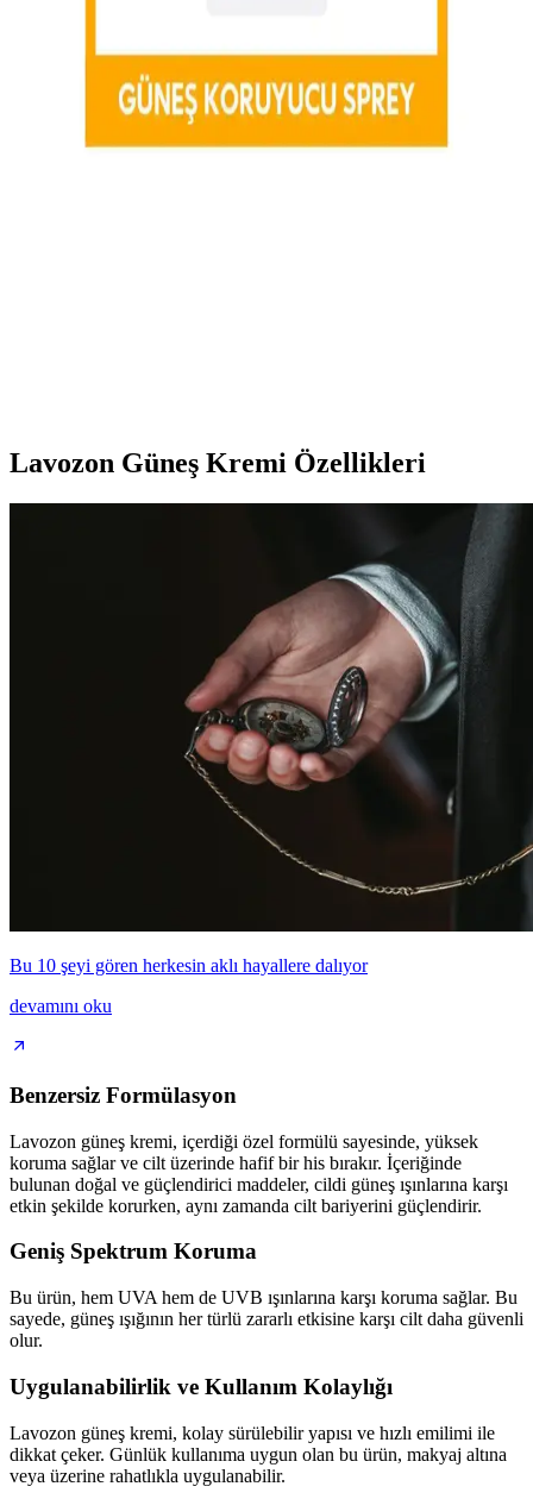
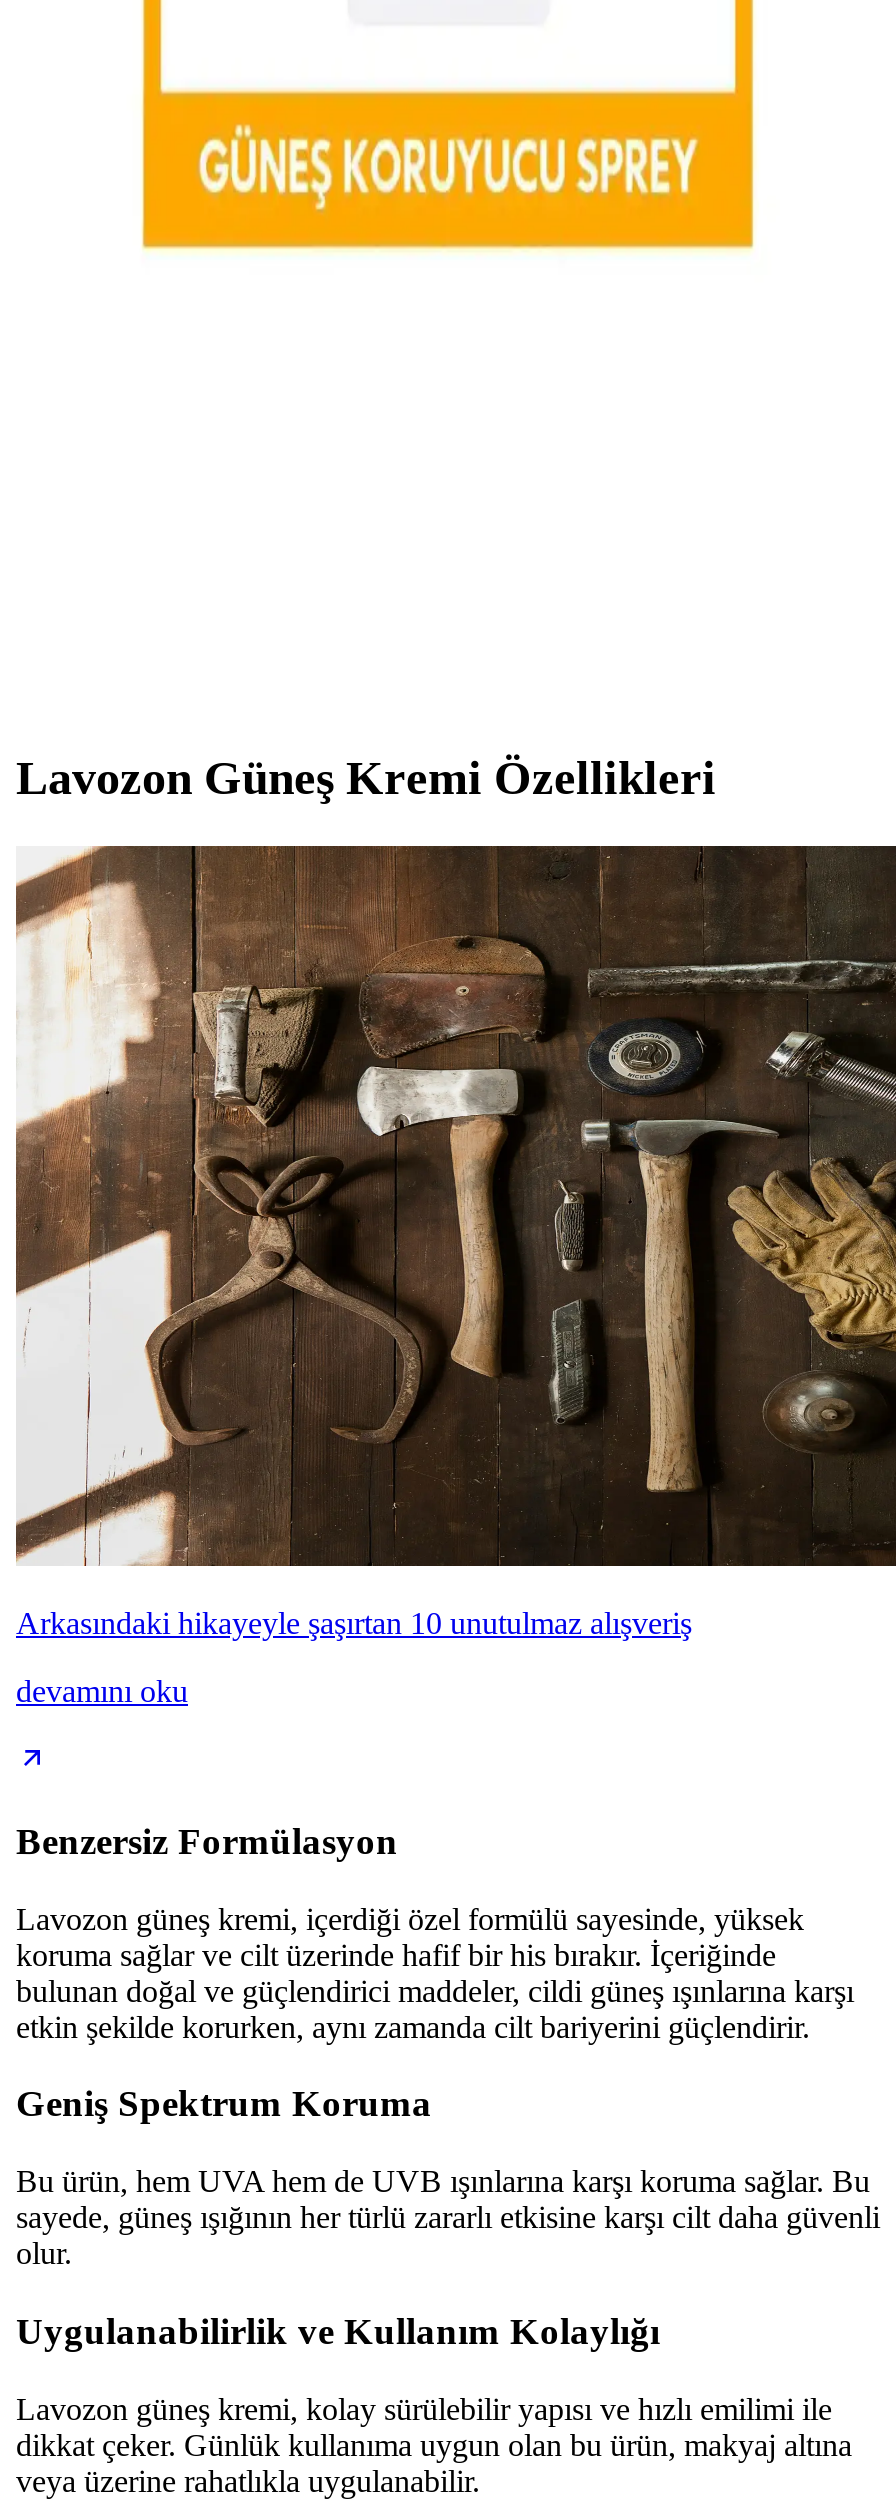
[8,502,529,976] [image] | Bu 10 şeyi gören herkesin aklı hayallere dalıyor -> [14,844,890,1640] [image] | Arkasındaki hikayeyle şaşırtan 10 unutulmaz alışveriş

